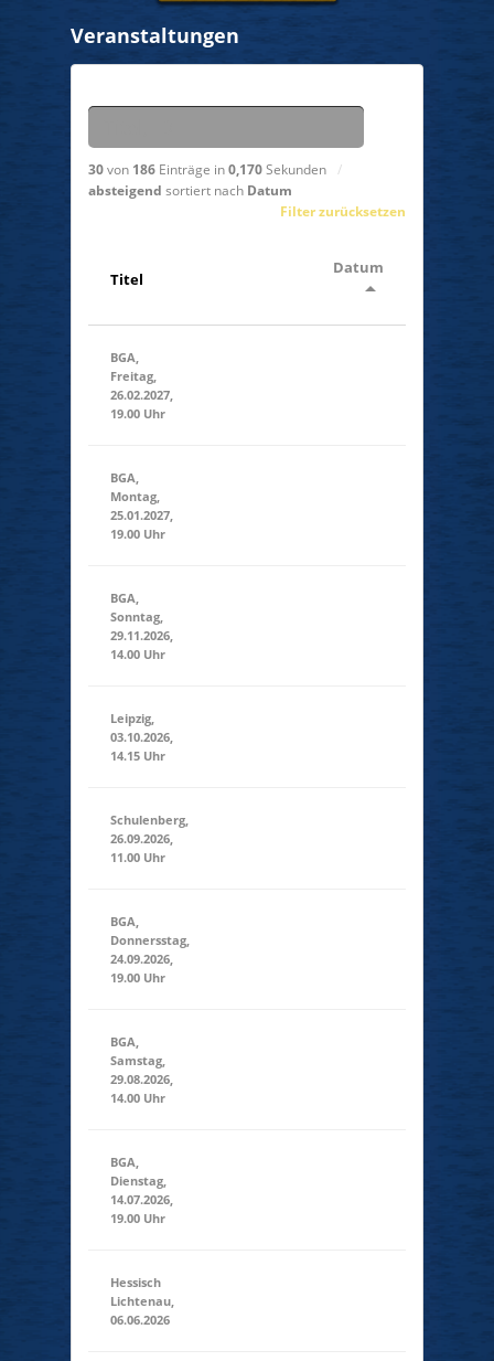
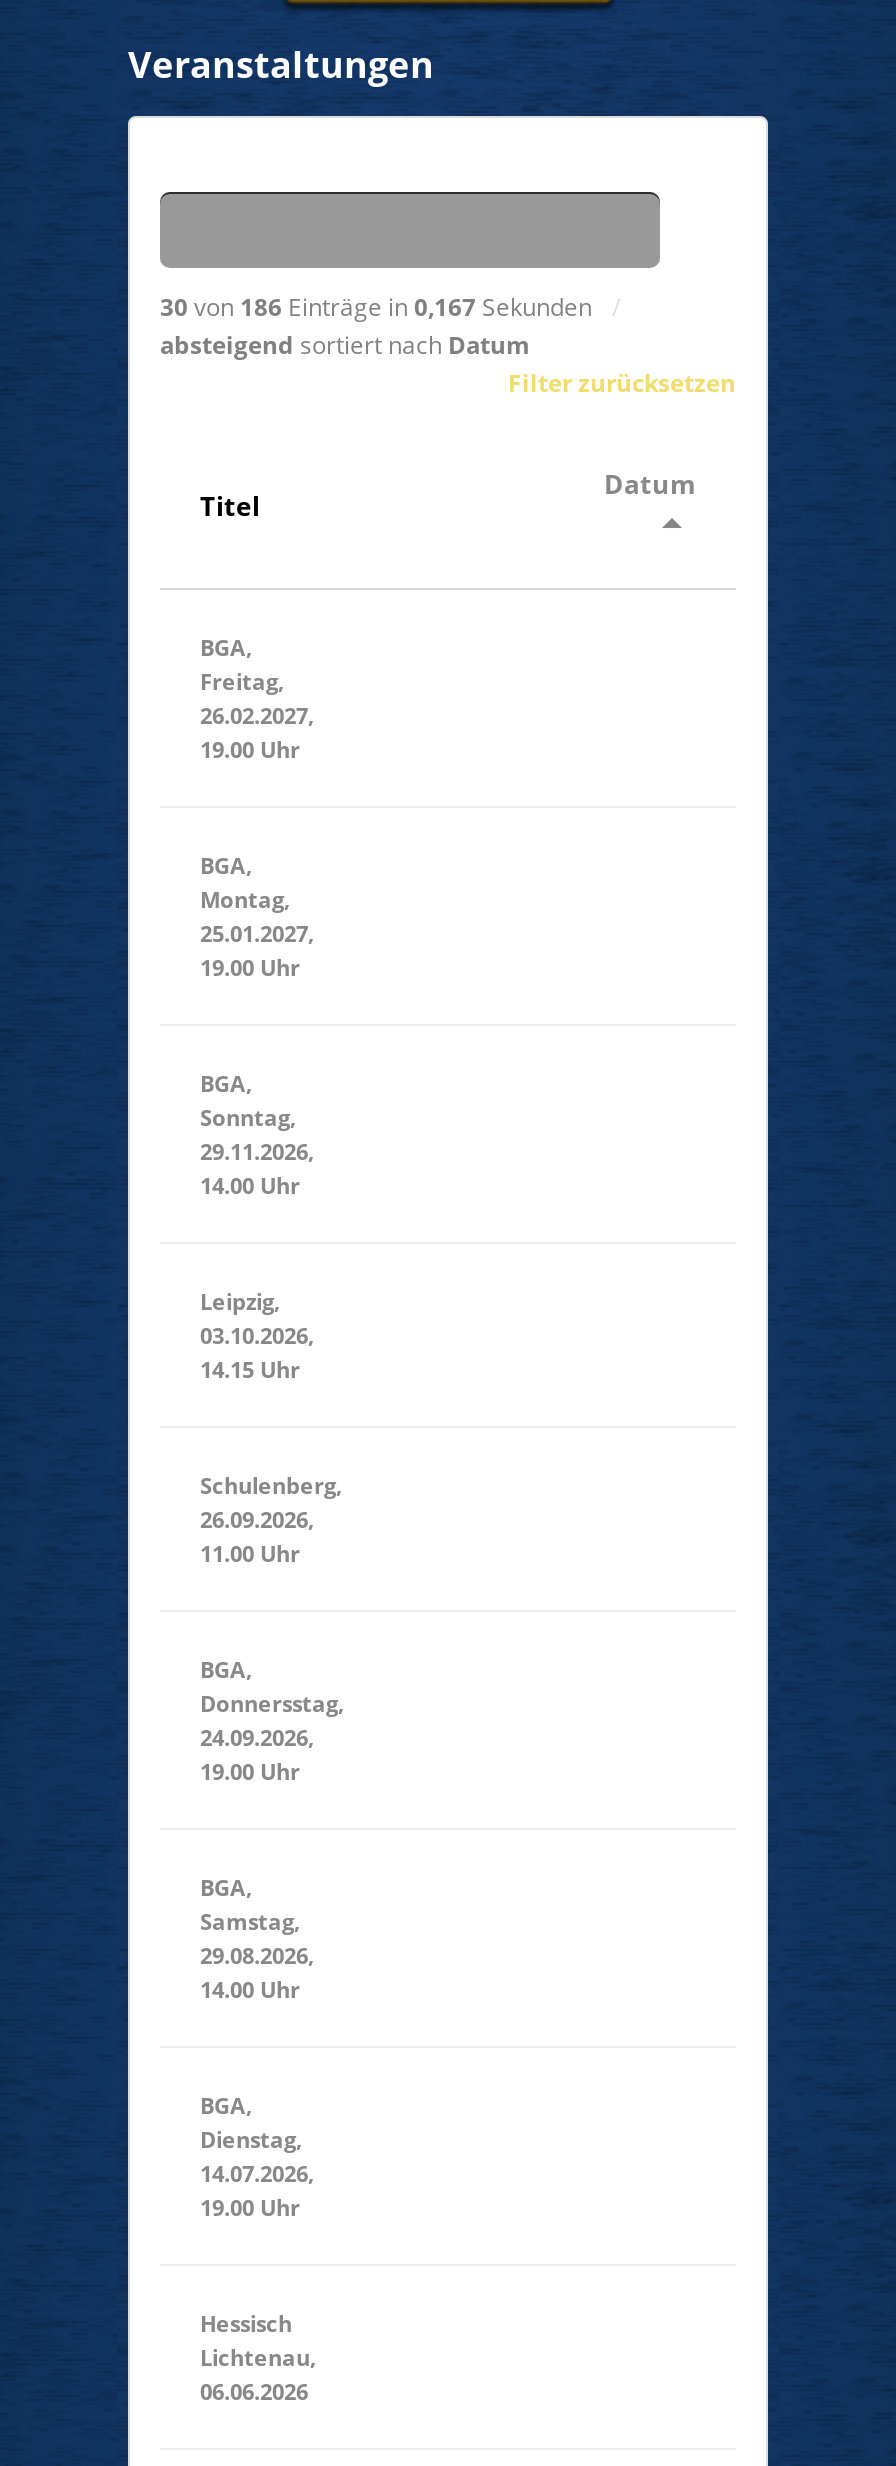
[88,160,342,179] 30 von 186 Einträge in 0,170 Sekunden / -> [160,290,620,324] 30 von 186 Einträge in 0,167 Sekunden /

